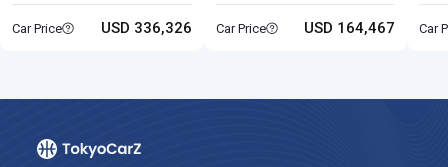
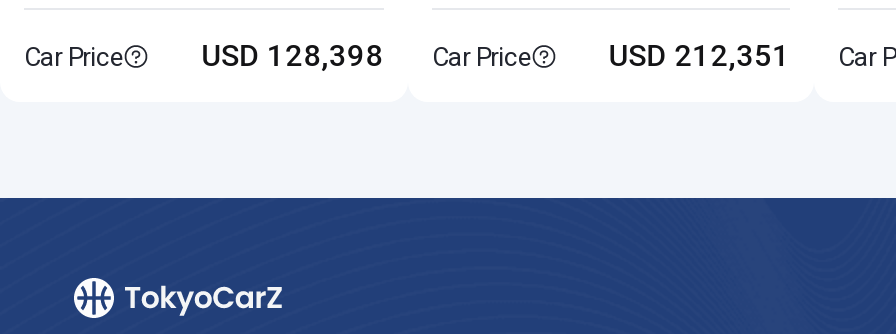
[101,19,266,37] USD 336,326 Car Price -> [201,38,531,74] USD 128,398 Car Price
[304,19,395,37] USD 164,467 -> [608,38,790,74] USD 212,351

